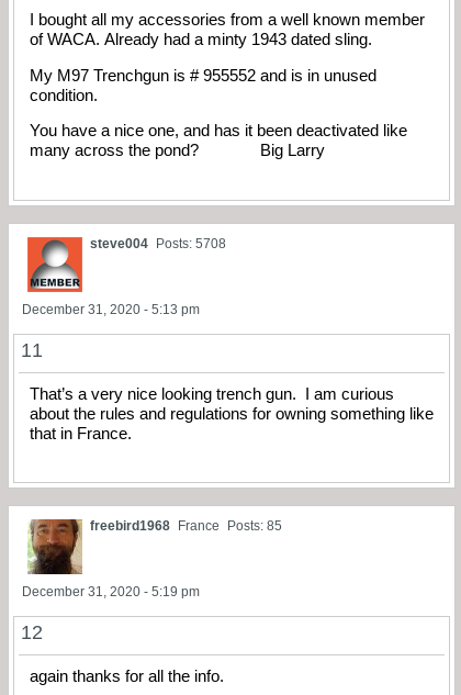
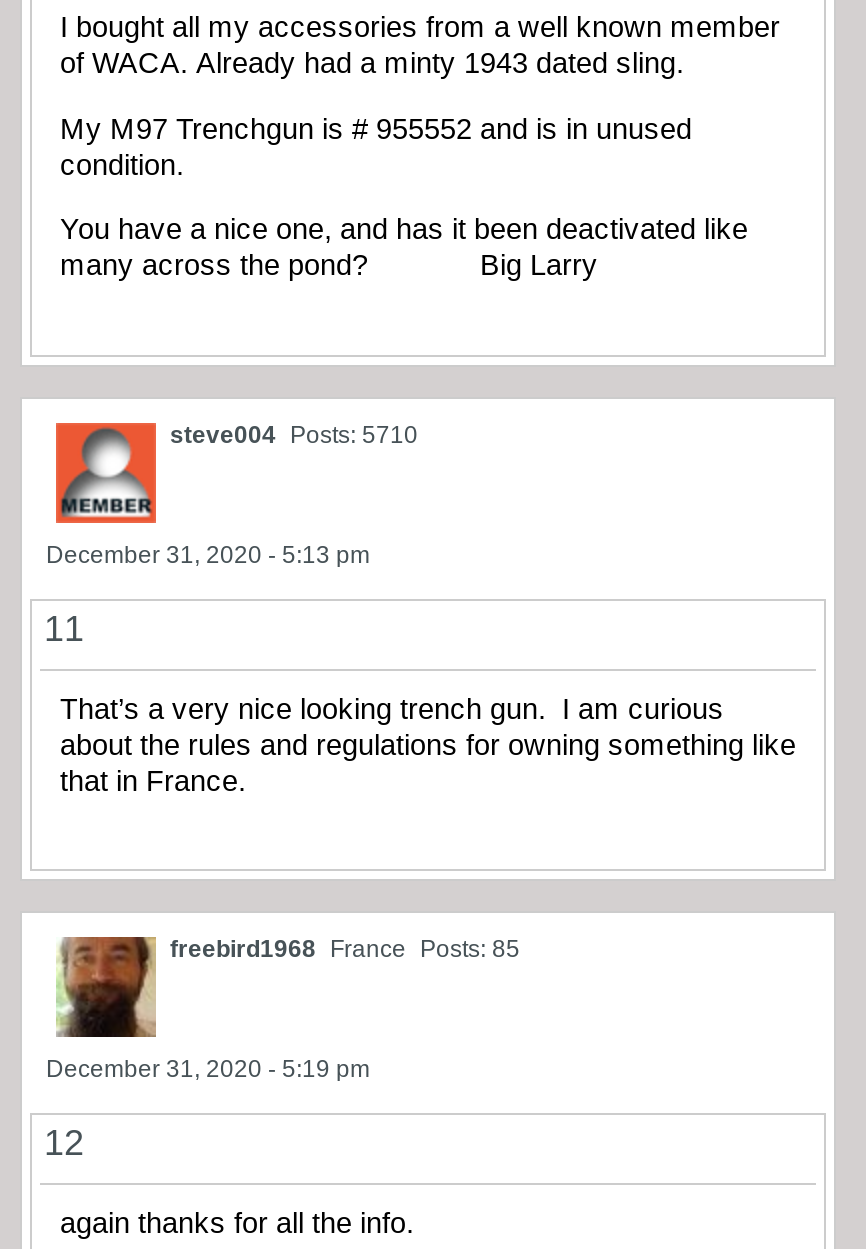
[90,236,226,251] steve004 Posts: 5708 -> [170,421,418,449] steve004 Posts: 5710

